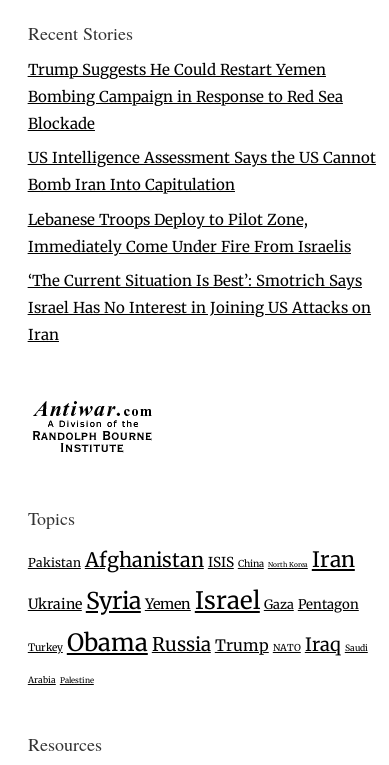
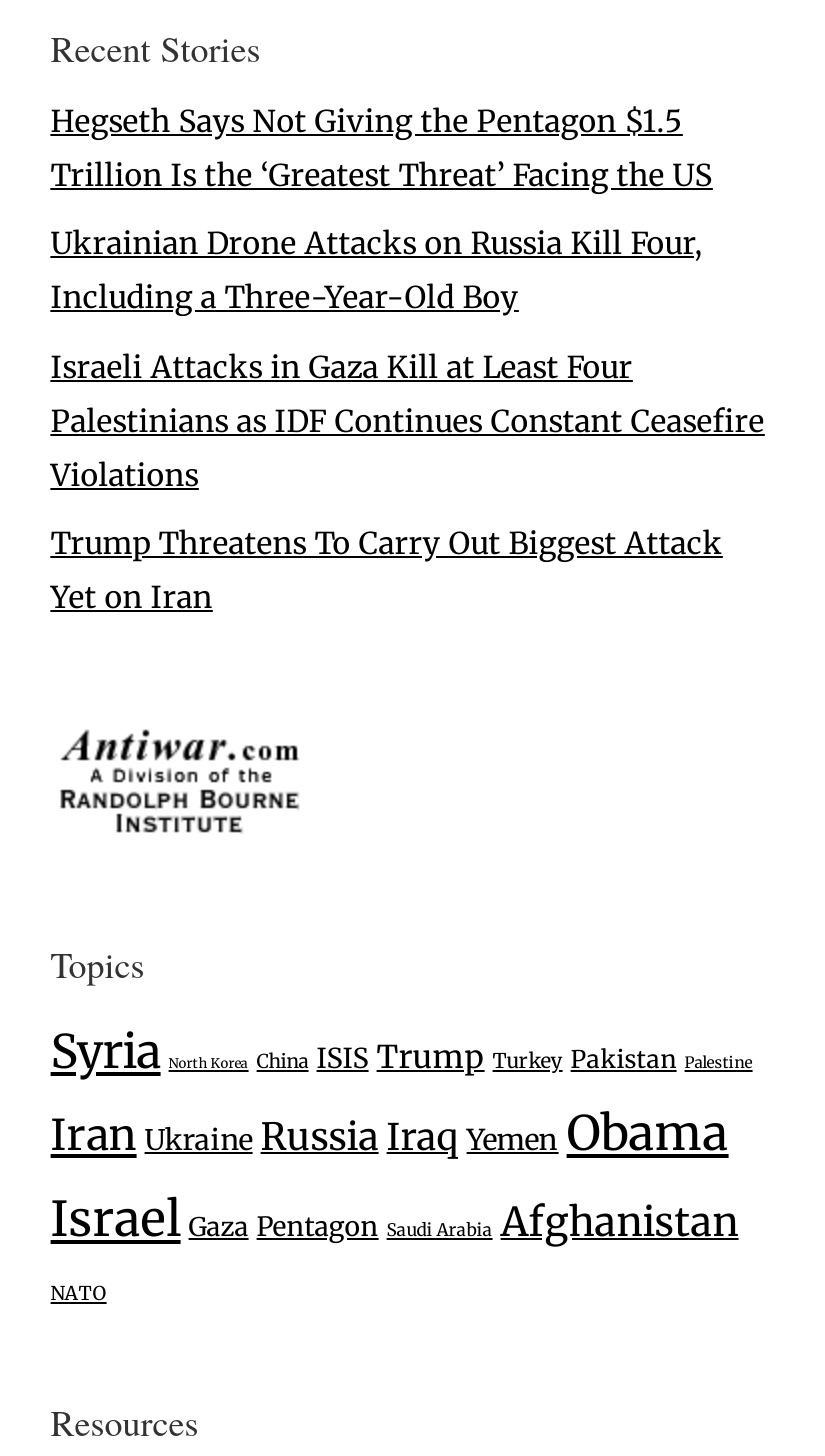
[28,60,343,133] Trump Suggests He Could Restart Yemen | Bombing Campaign in Response to Red Sea | Blockade -> [51,102,713,194] Hegseth Says Not Giving the Pentagon $1.5 | Trillion Is the ‘Greatest Threat’ Facing the US
[28,148,376,194] US Intelligence Assessment Says the US Cannot | Bomb Iran Into Capitulation -> [51,225,703,317] Ukrainian Drone Attacks on Russia Kill Four, | Including a Three-Year-Old Boy
[28,210,351,256] Lebanese Troops Deploy to Pilot Zone, | Immediately Come Under Fire From Israelis -> [51,348,765,494] Israeli Attacks in Gaza Kill at Least Four | Palestinians as IDF Continues Constant Ceasefire | Violations
[28,271,371,344] ‘The Current Situation Is Best’: Smotrich Says | Israel Has No Interest in Joining US Attacks on | Iran -> [51,525,723,617] Trump Threatens To Carry Out Biggest Attack | Yet on Iran
[28,546,368,657] Pakistan Afghanistan ISIS China North Korea Iran | Ukraine Syria Yemen Israel Gaza Pentagon | Turkey Obama Russia Trump NATO Iraq Saudi -> [51,1022,753,1250] Syria North Korea China ISIS Trump Turkey Pakistan Palestine | Iran Ukraine Russia Iraq Yemen Obama | Israel Gaza Pentagon Saudi Arabia Afghanistan
[28,674,94,685] Arabia Palestine -> [51,1282,107,1306] NATO

